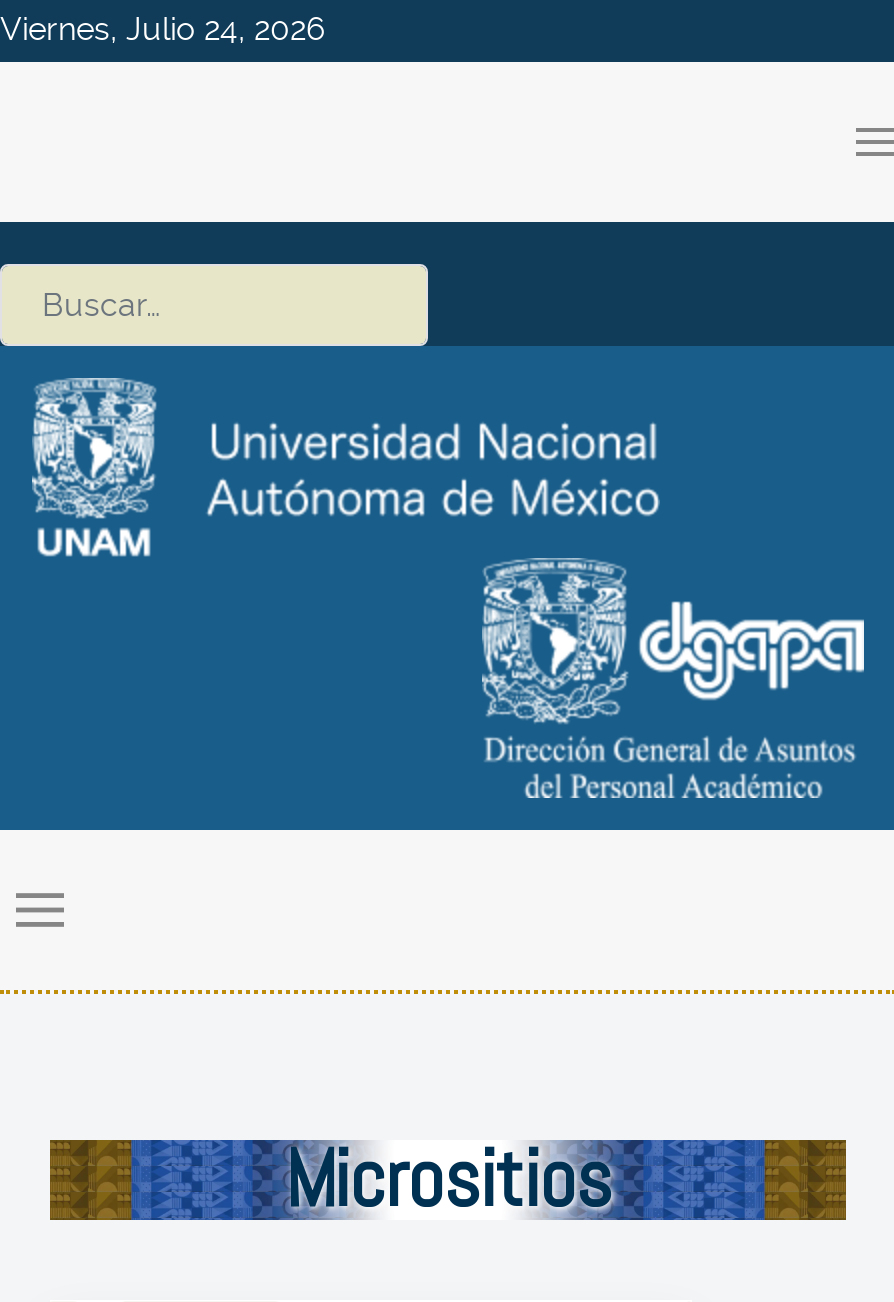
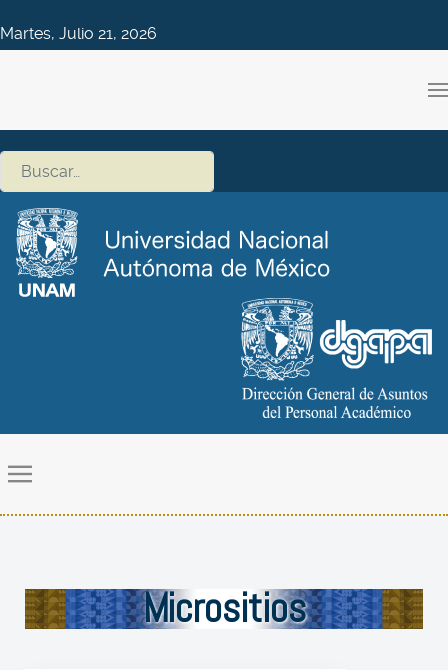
[0,9,326,47] Viernes, Julio 24, 2026 -> [0,24,157,43] Martes, Julio 21, 2026

